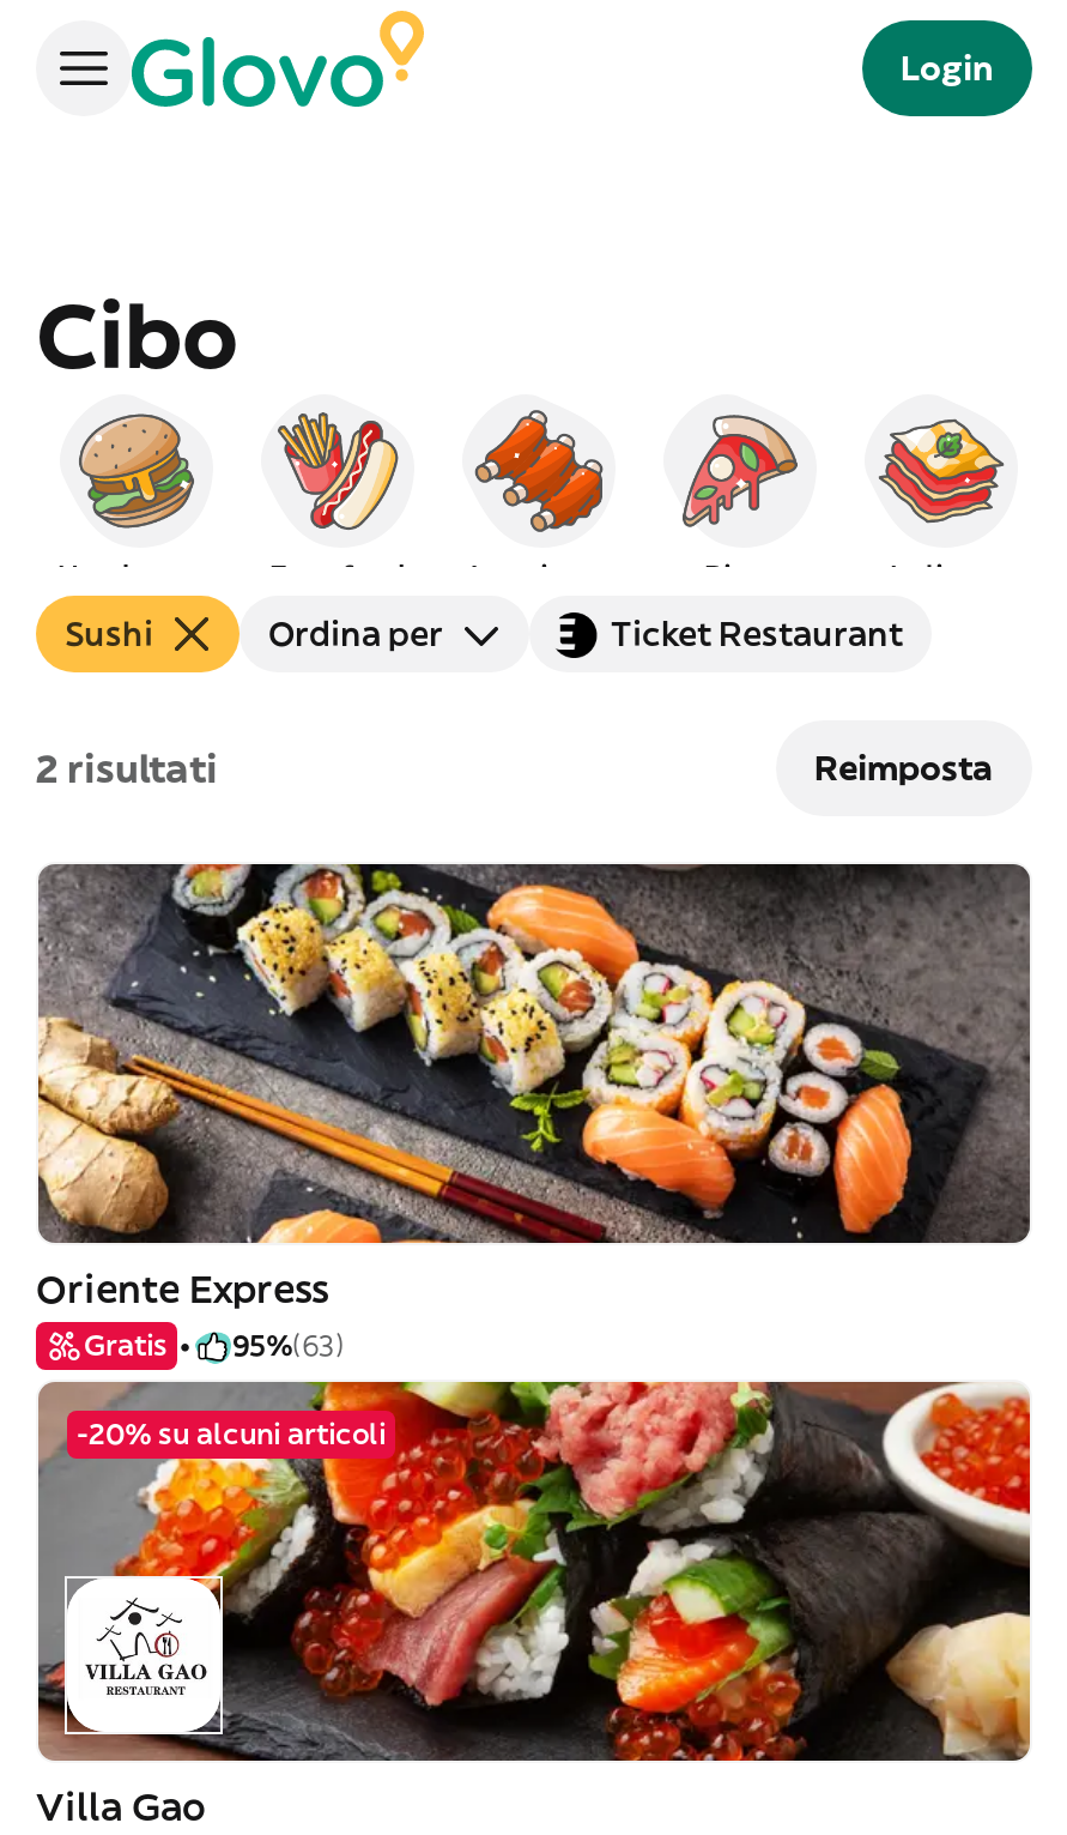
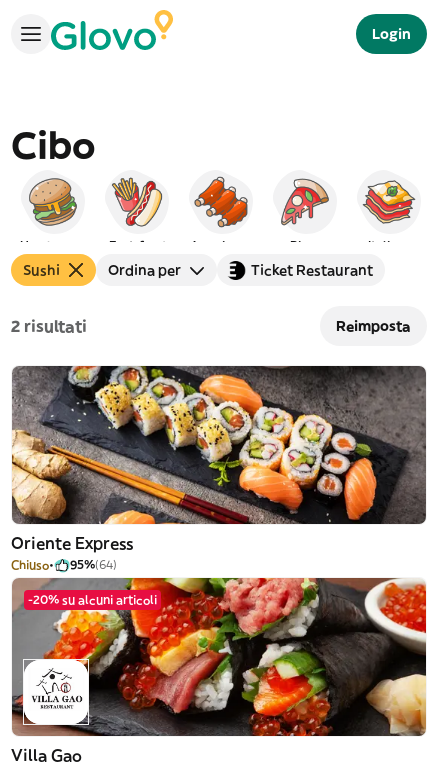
[84,1327,345,1363] Gratis | 95%(63) -> [11,557,117,572] Chiuso | 95%(64)

